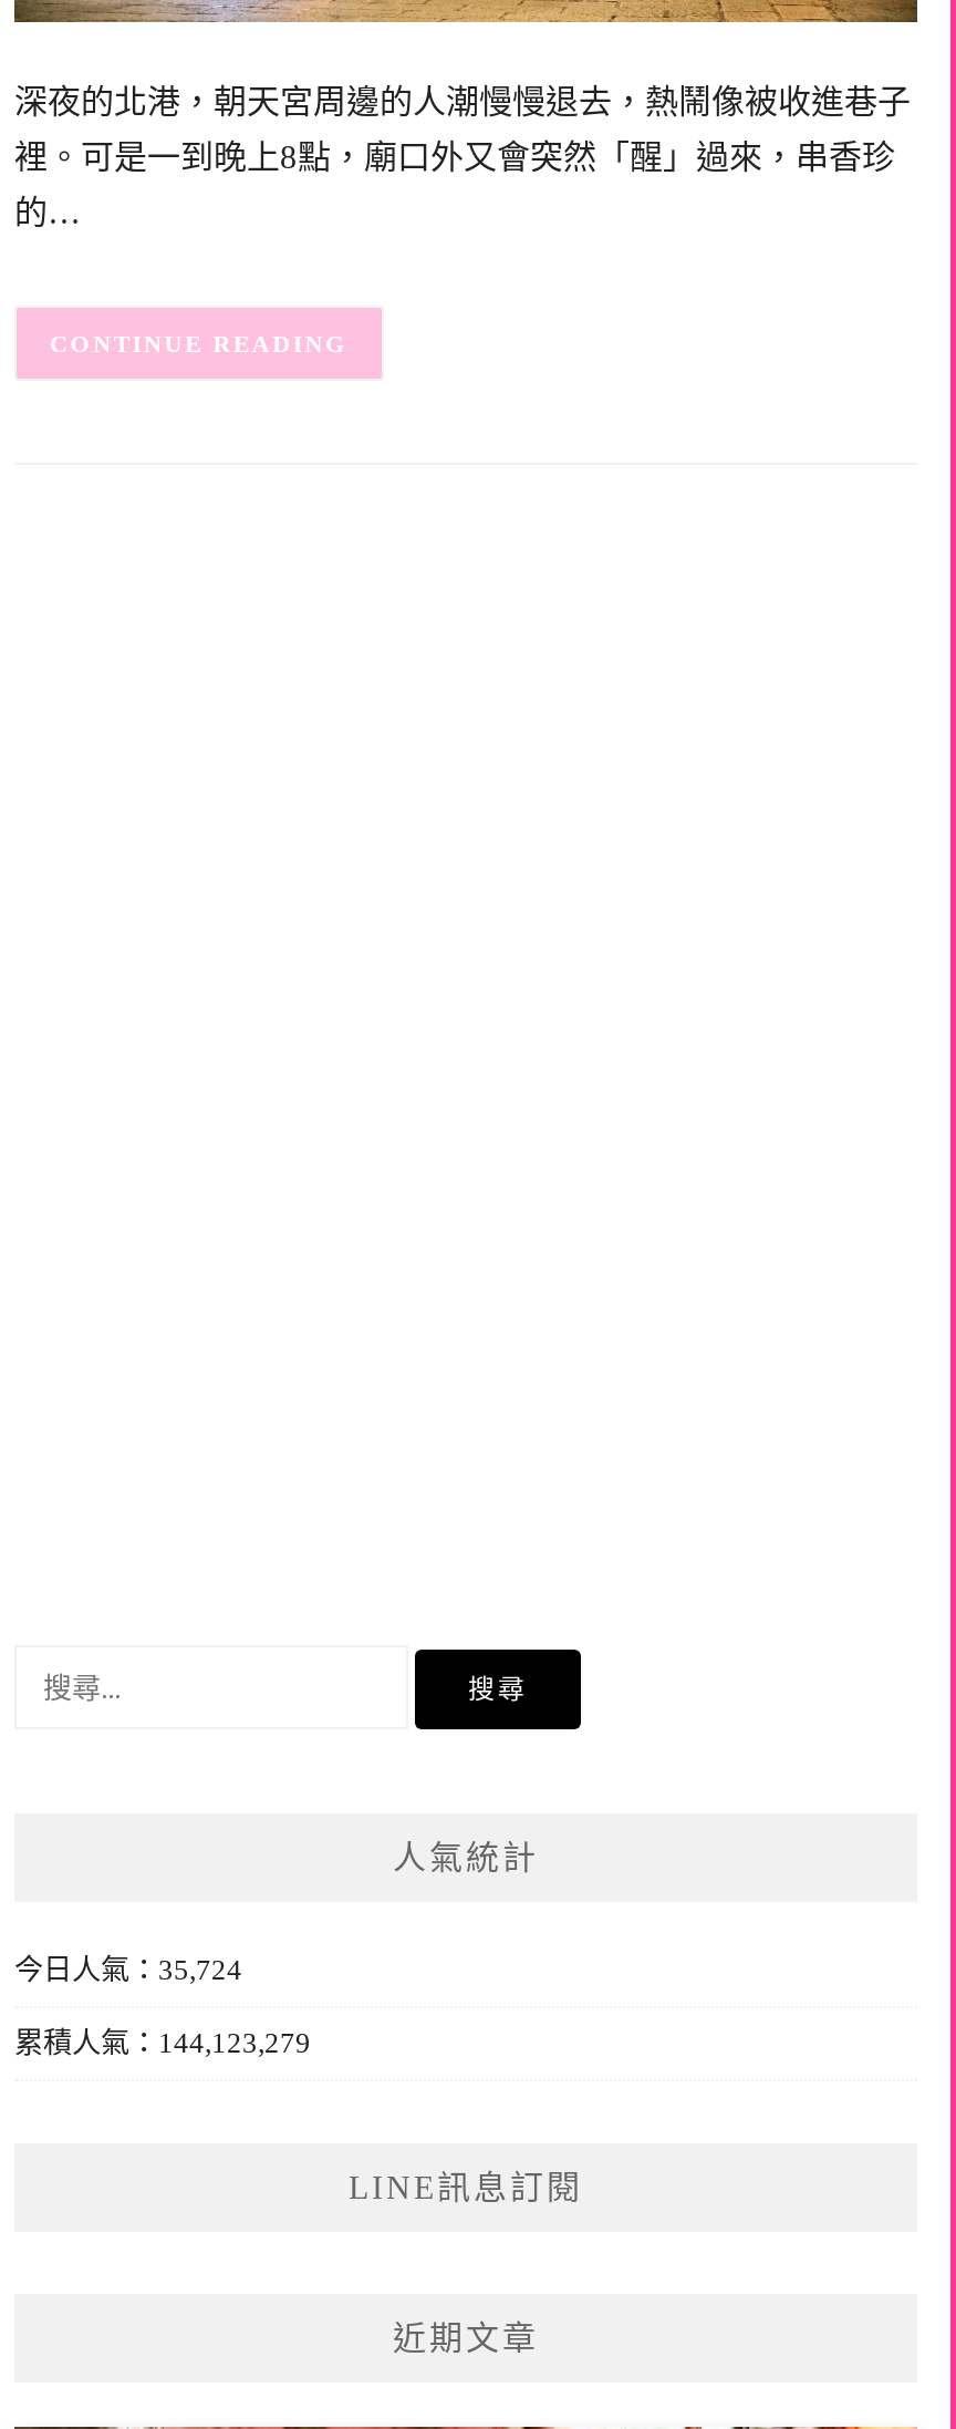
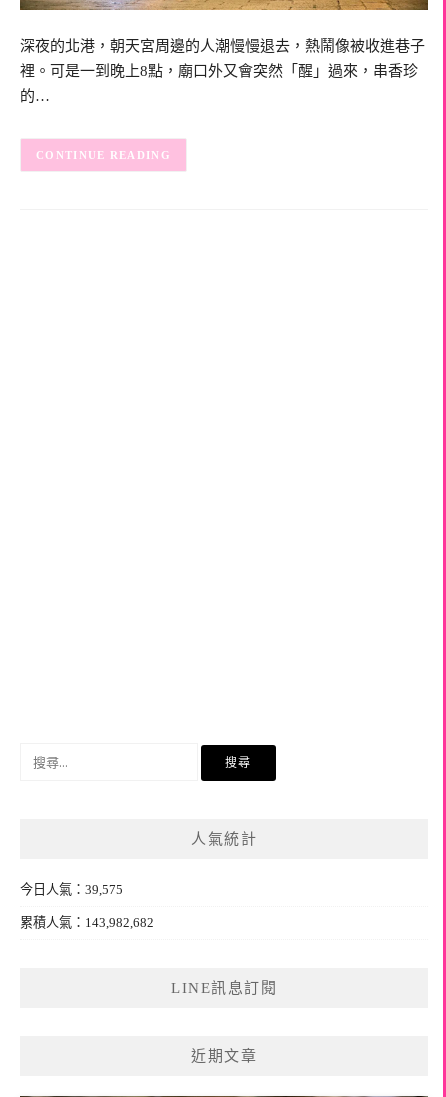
[14,1952,242,1986] 今日人氣：35,724 -> [20,882,123,897] 今日人氣：39,575
[14,2026,311,2059] 累積人氣：144,123,279 -> [20,915,154,930] 累積人氣：143,982,682

